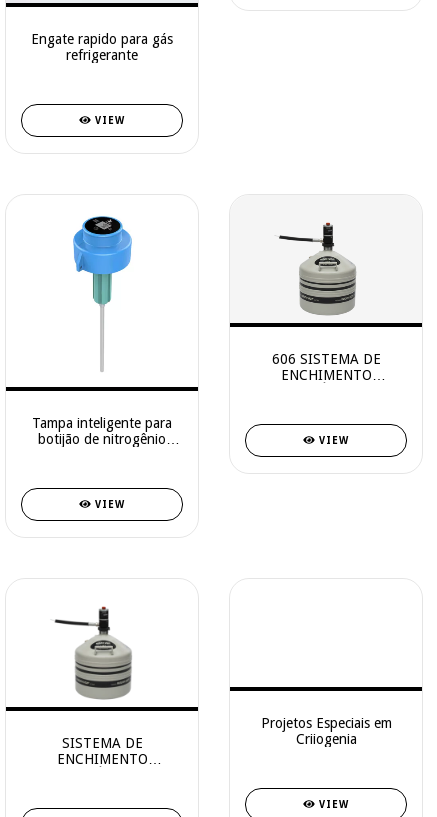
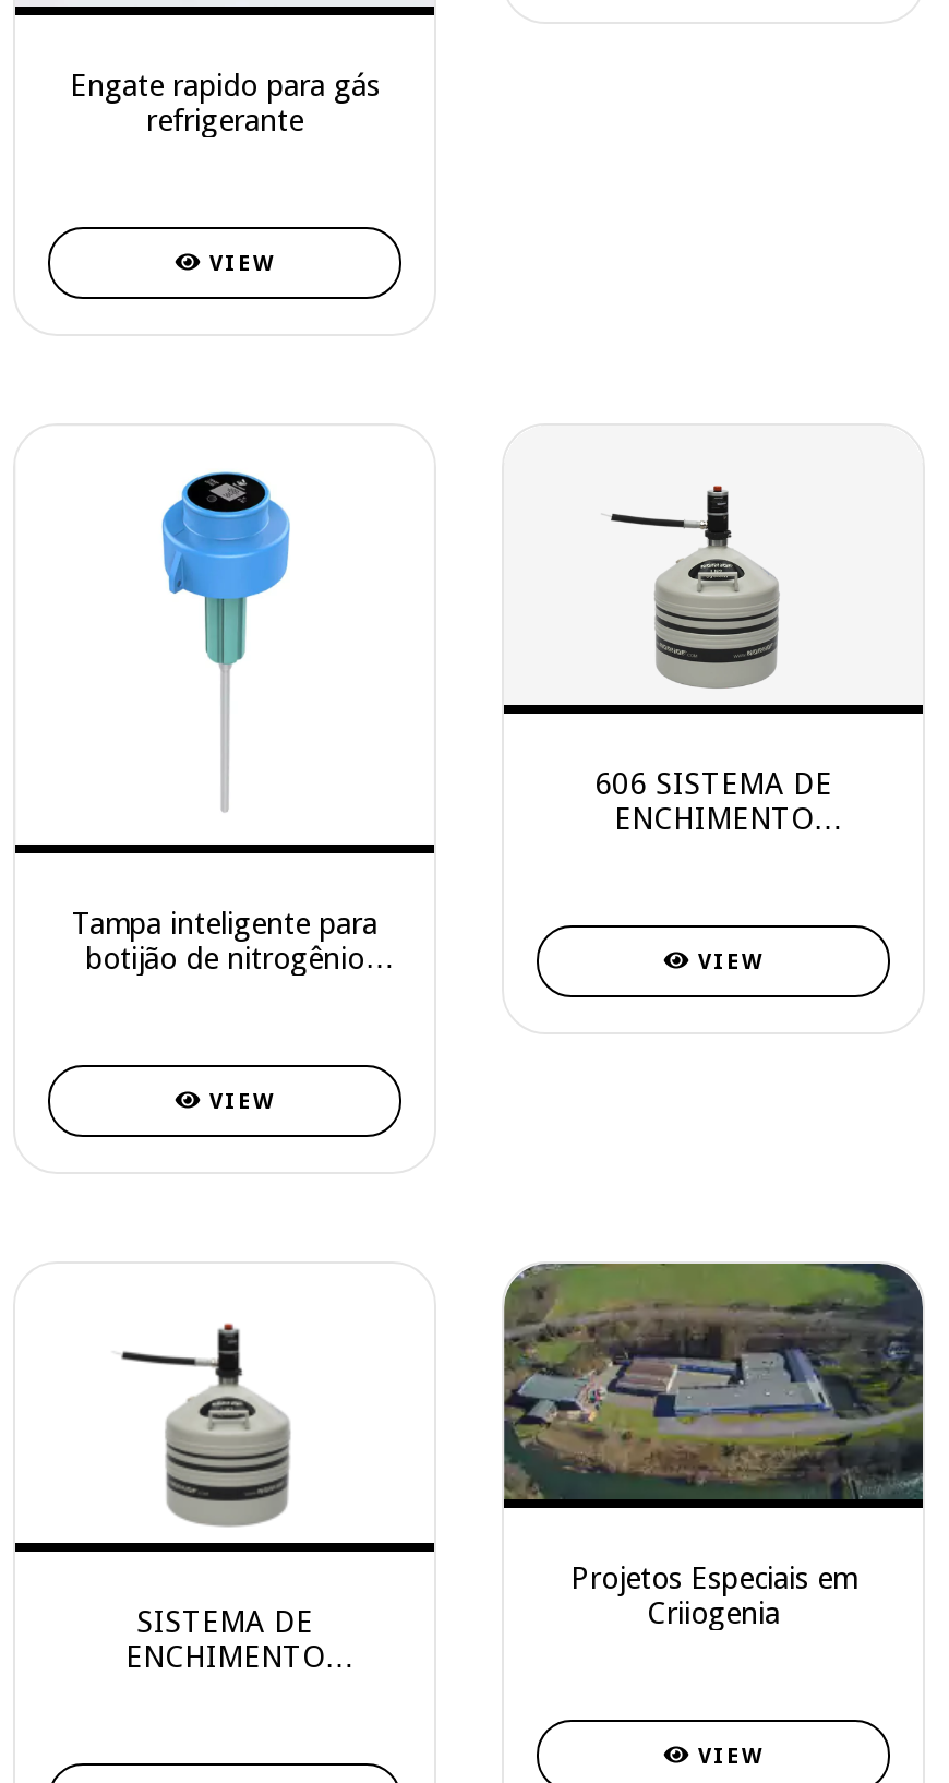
none -> [502,1261,925,1499] [image]

